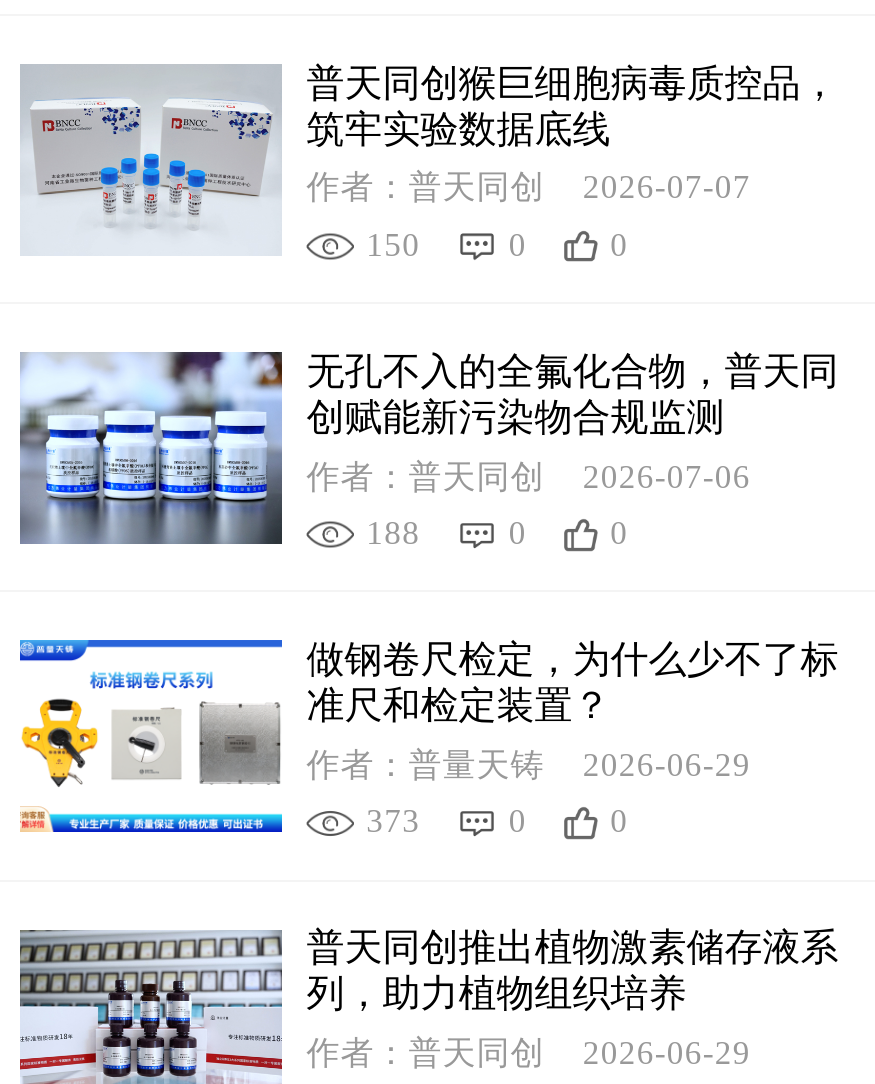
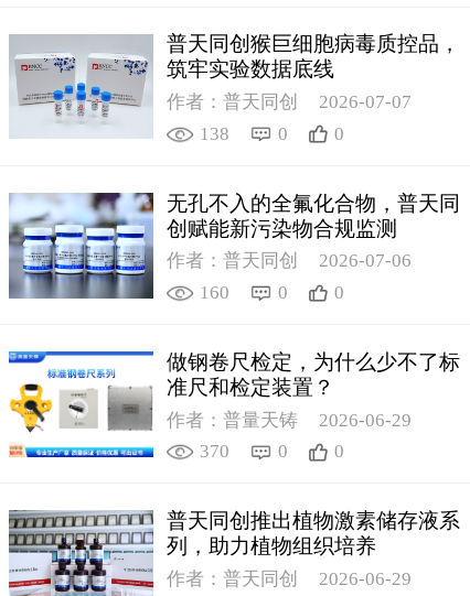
[366,226,420,264] 150 -> [200,123,230,144] 138
[366,514,420,552] 188 -> [200,282,230,303] 160
[366,802,420,840] 373 -> [200,441,230,462] 370

